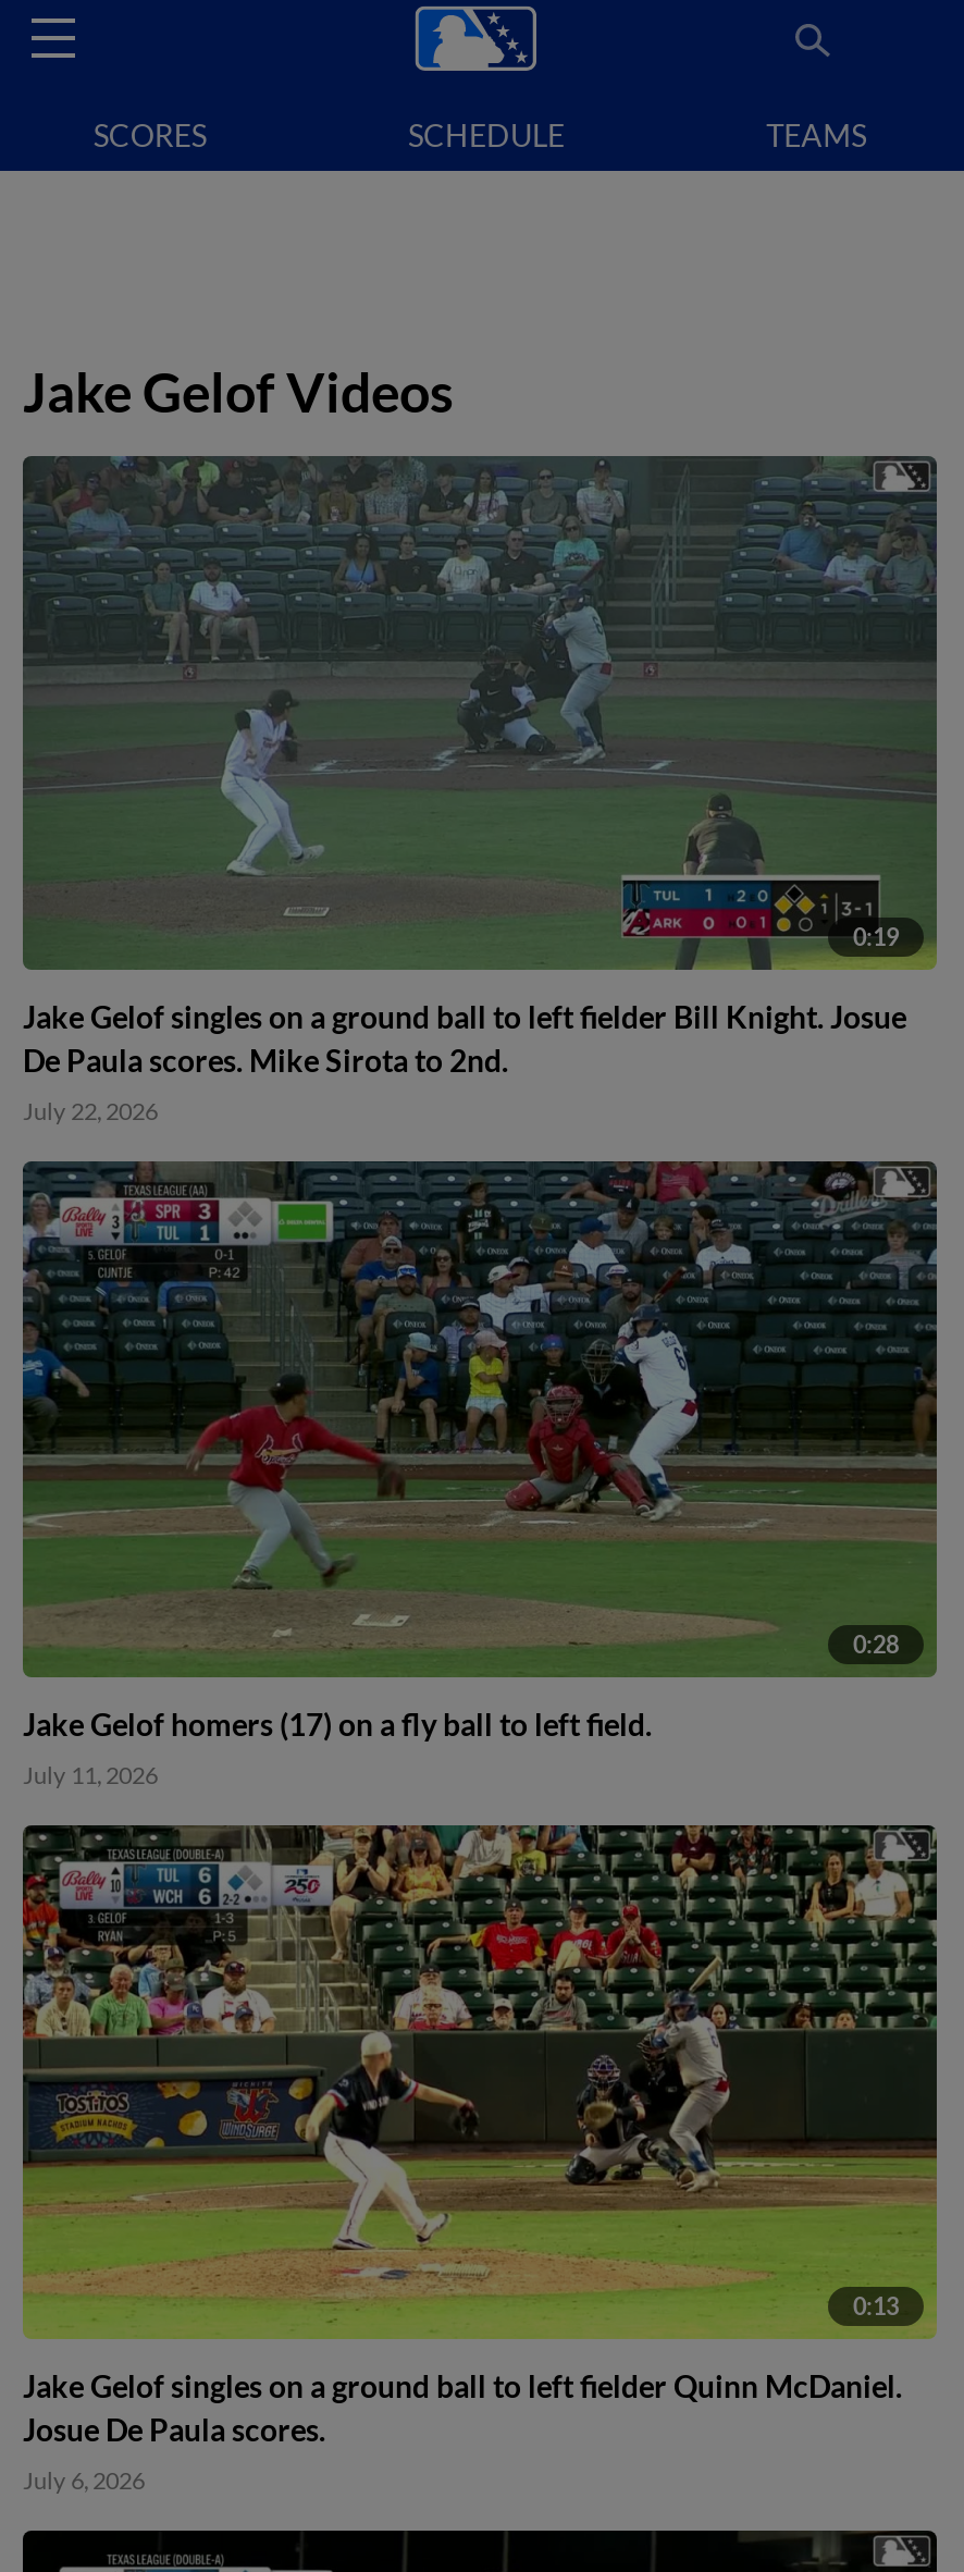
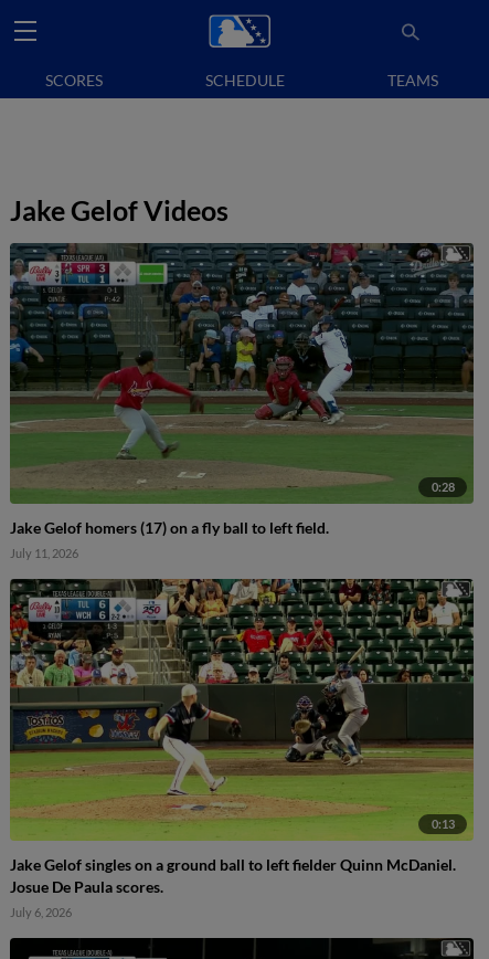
[21,456,939,1125] [image] | 0:19 | Jake Gelof singles on a ground ball to left fielder Bill Knight. Josue | De Paula scores. Mike Sirota to 2nd. | July 22, 2026 -> none

